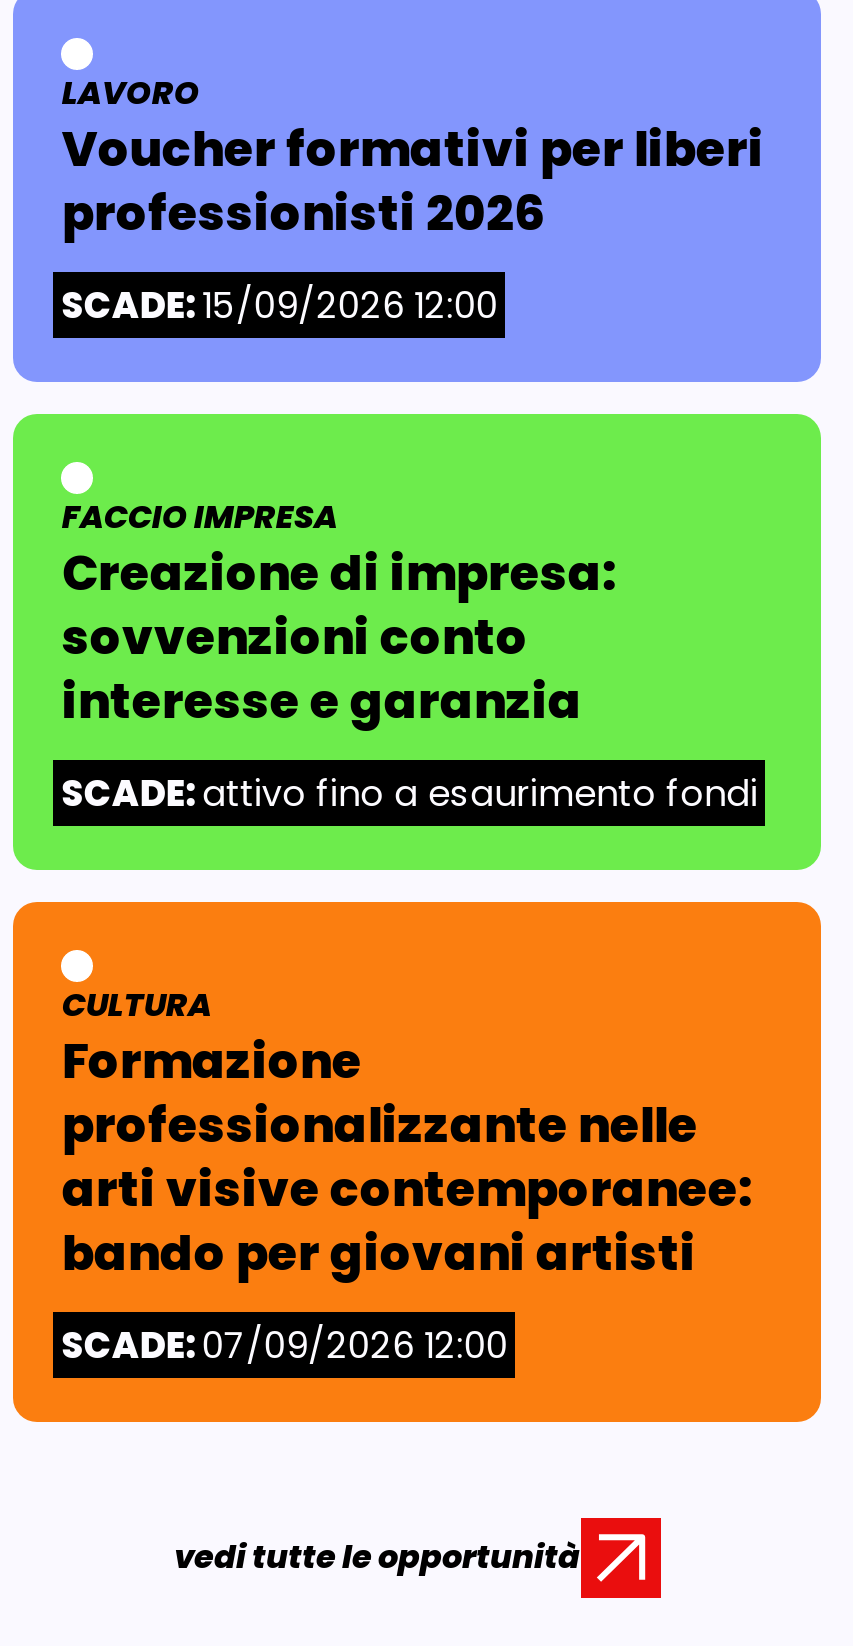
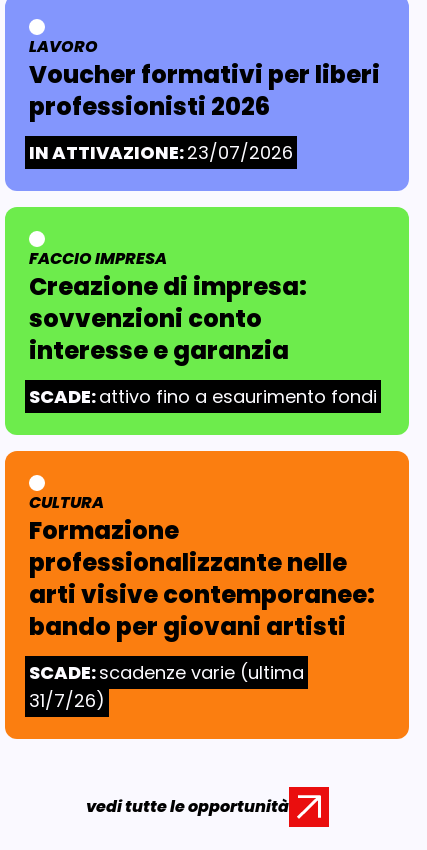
[62,280,498,330] SCADE:15/09/2026 12:00 -> [29,140,293,165] IN ATTIVAZIONE:23/07/2026
[62,1320,508,1370] SCADE: 07/09/2026 12:00 -> [29,660,304,713] SCADE:scadenze varie (ultima | 31/7/26)

